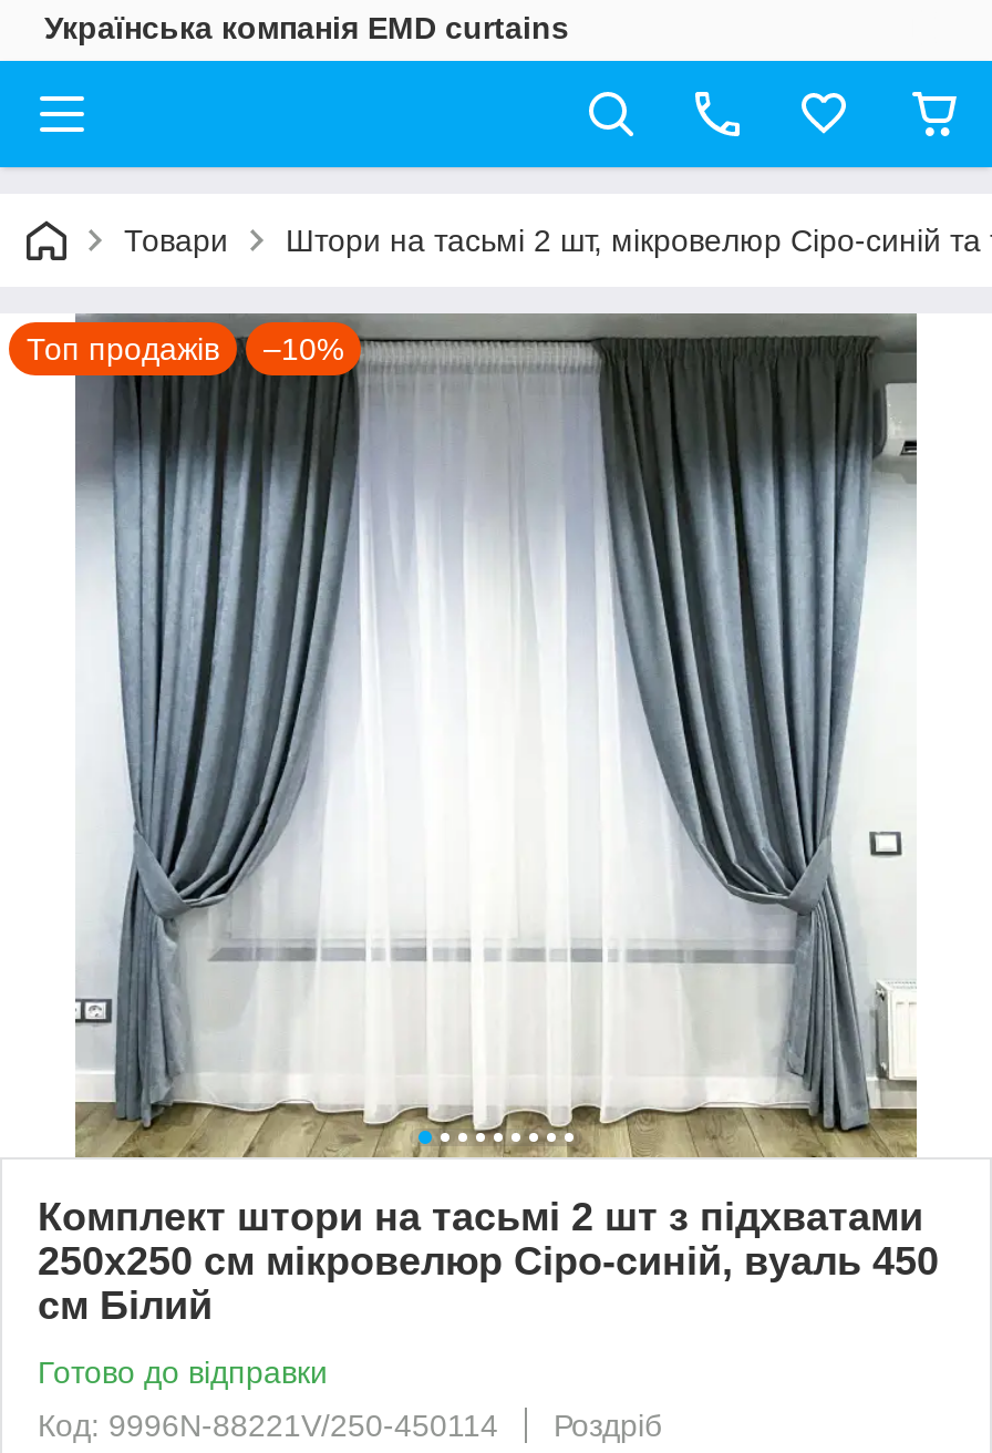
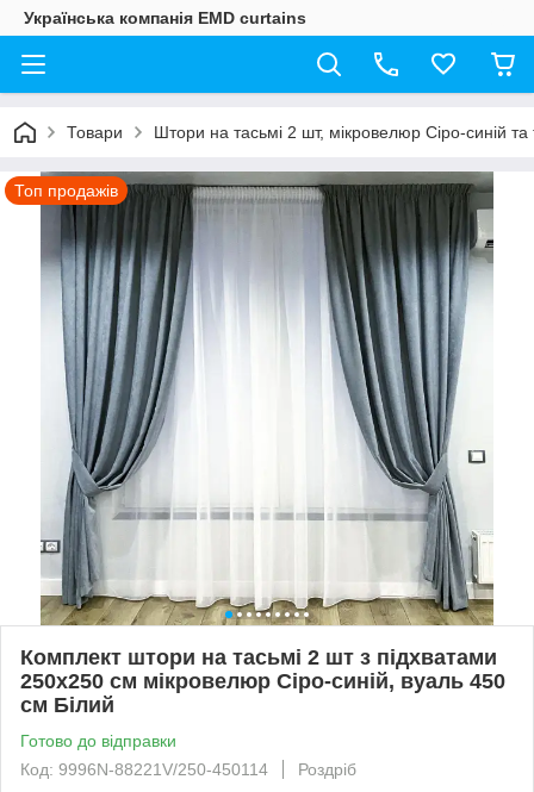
[263,331,343,367] –10% -> none

